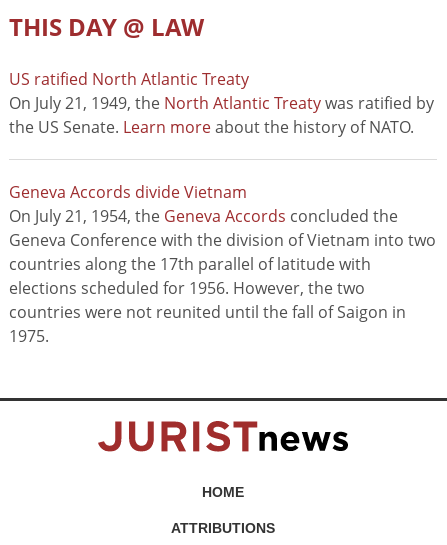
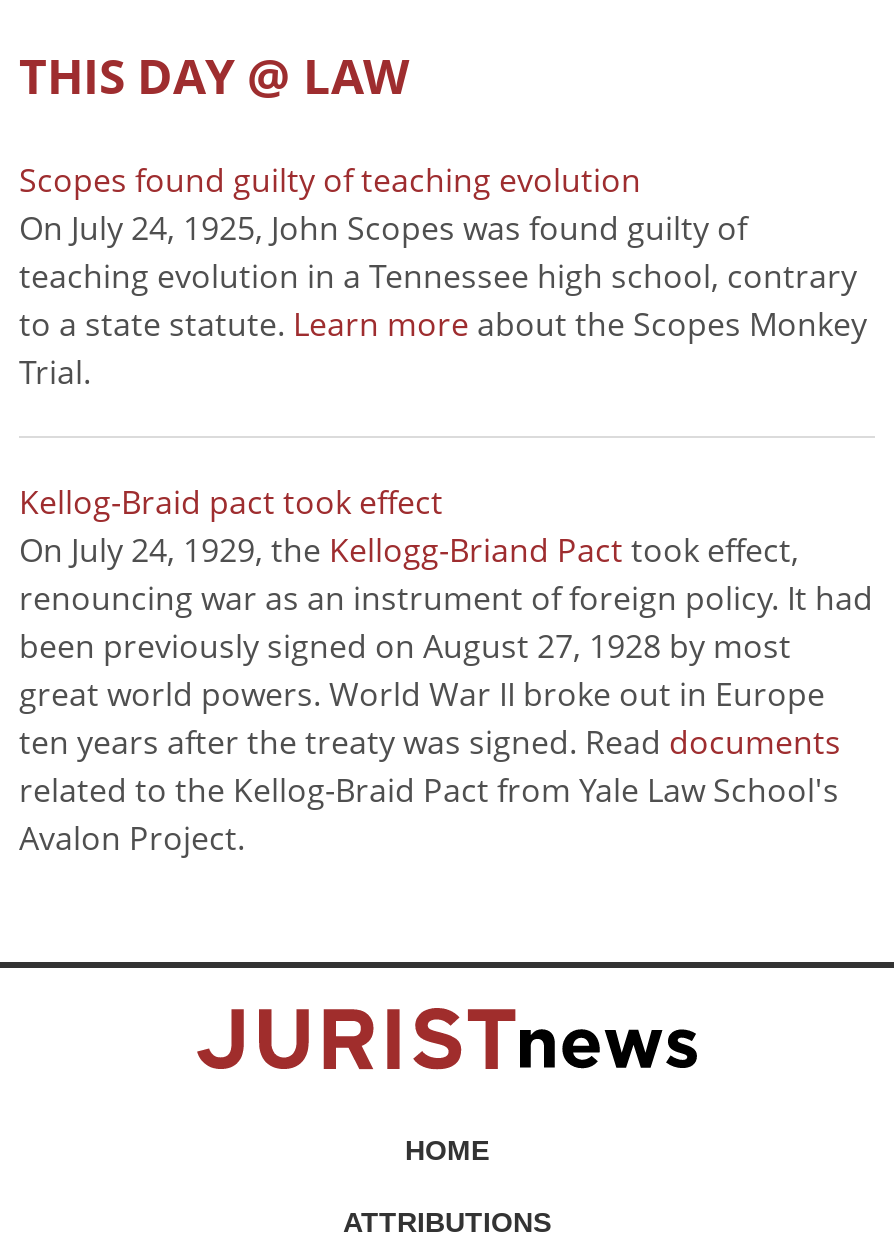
[9,68,434,138] US ratified North Atlantic Treaty | On July 21, 1949, the North Atlantic Treaty was ratified by | the US Senate. Learn more about the history of NATO. -> [19,158,867,394] Scopes found guilty of teaching evolution | On July 24, 1925, John Scopes was found guilty of | teaching evolution in a Tennessee high school, contrary | to a state statute. Learn more about the Scopes Monkey | Trial.
[9,181,436,347] Geneva Accords divide Vietnam | On July 21, 1954, the Geneva Accords concluded the | Geneva Conference with the division of Vietnam into two | countries along the 17th parallel of latitude with | elections scheduled for 1956. However, the two | countries were not reunited until the fall of Saigon in | 1975. -> [19,480,873,860] Kellog-Braid pact took effect | On July 24, 1929, the Kellogg-Briand Pact took effect, | renouncing war as an instrument of foreign policy. It had | been previously signed on August 27, 1928 by most | great world powers. World War II broke out in Europe | ten years after the treaty was signed. Read documents | related to the Kellog-Braid Pact from Yale Law School's | Avalon Project.

